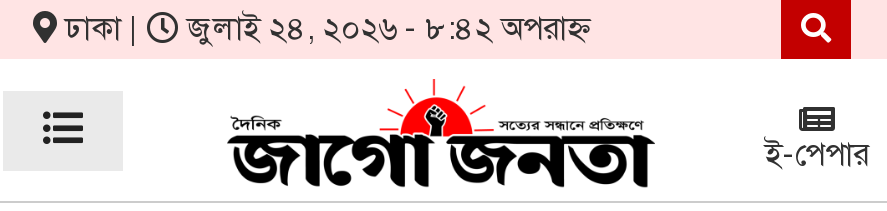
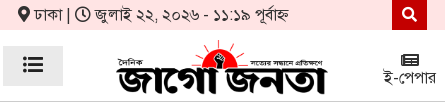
[179,9,591,49] জুলাই ২৪, ২০২৬ - ৮:৪২ অপরাহ্ন -> [91,5,289,25] জুলাই ২২, ২০২৬ - ১১:১৯ পূর্বাহ্ন

